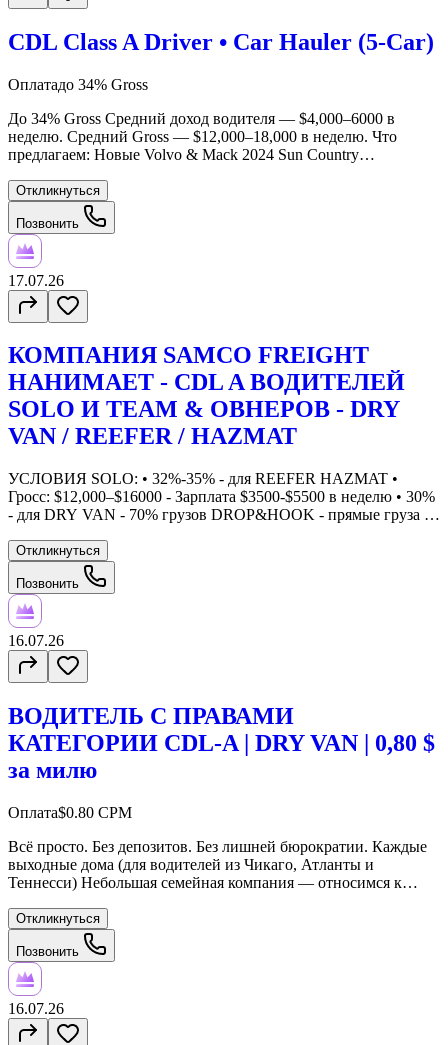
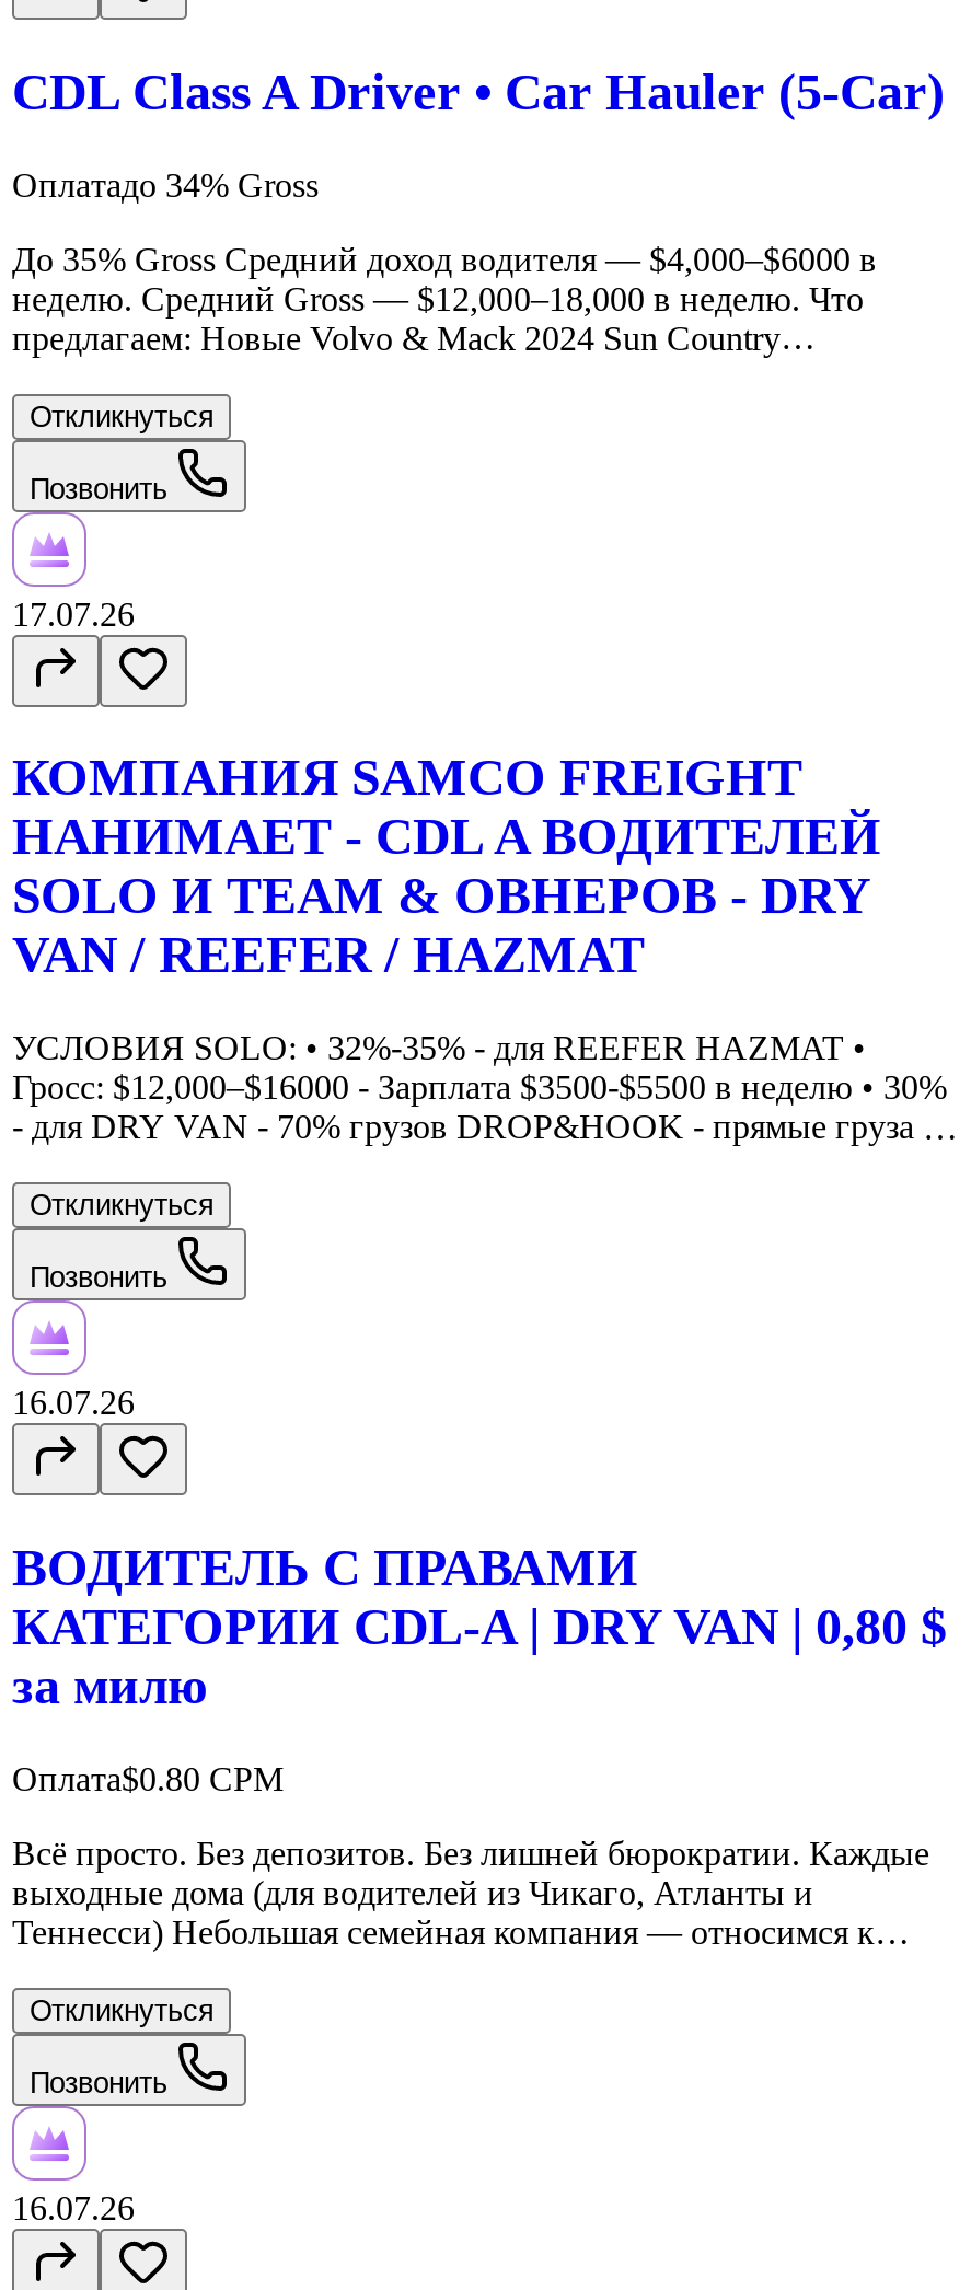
[8,109,395,126] До 34% Gross Средний доход водителя — $4,000–6000 в -> [12,240,877,277] До 35% Gross Средний доход водителя — $4,000–$6000 в

